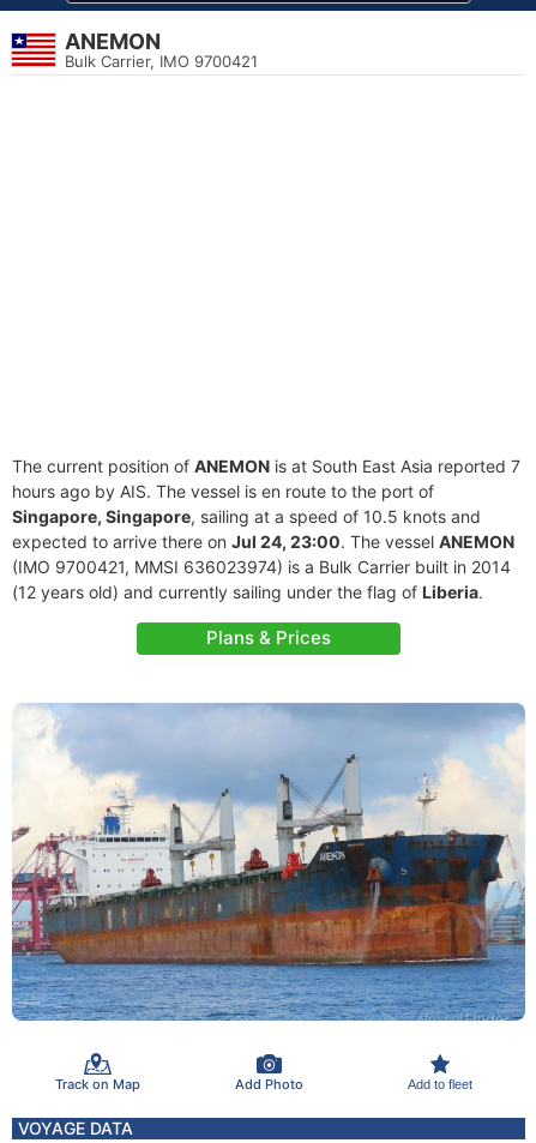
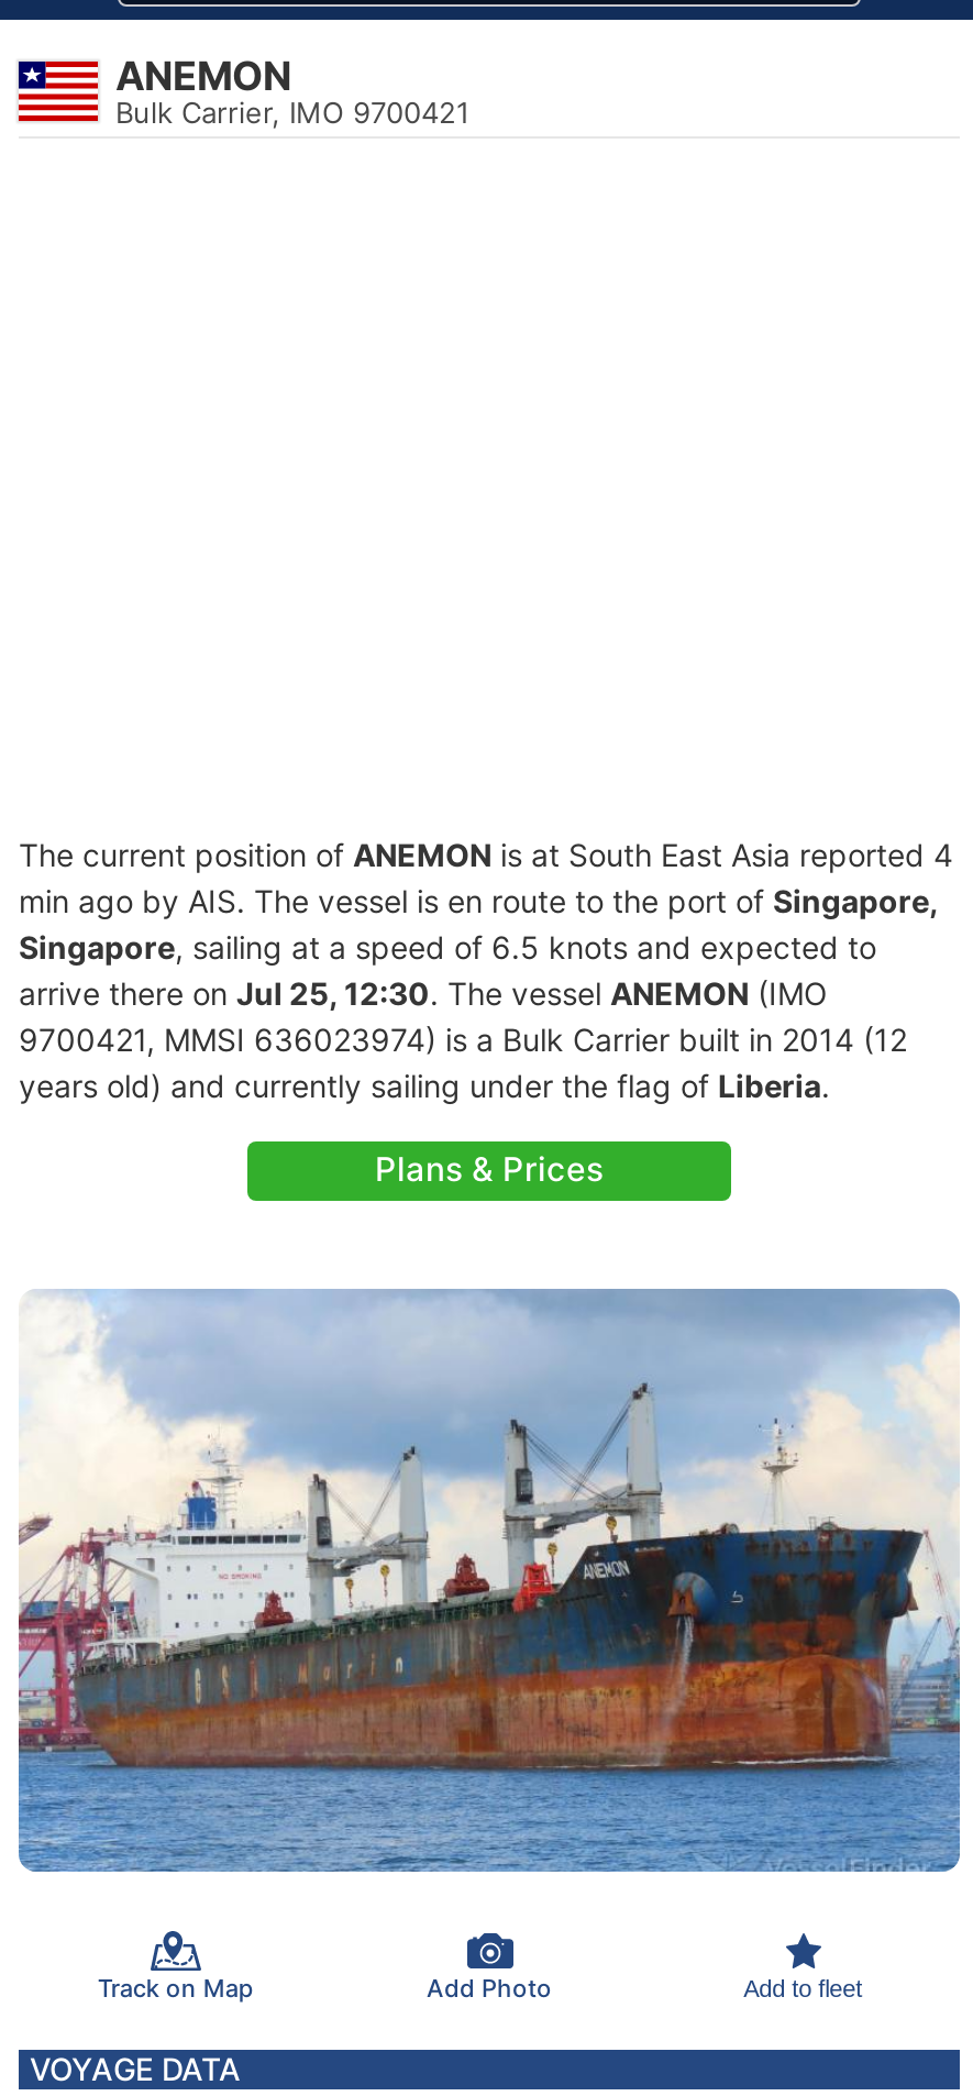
[12,456,520,602] The current position of ANEMON is at South East Asia reported 7 | hours ago by AIS. The vessel is en route to the port of | Singapore, Singapore, sailing at a speed of 10.5 knots and | expected to arrive there on Jul 24, 23:00. The vessel ANEMON | (IMO 9700421, MMSI 636023974) is a Bulk Carrier built in 2014 | (12 years old) and currently sailing under the flag of Liberia. -> [19,836,953,1104] The current position of ANEMON is at South East Asia reported 4 | min ago by AIS. The vessel is en route to the port of Singapore, | Singapore, sailing at a speed of 6.5 knots and expected to | arrive there on Jul 25, 12:30. The vessel ANEMON (IMO | 9700421, MMSI 636023974) is a Bulk Carrier built in 2014 (12 | years old) and currently sailing under the flag of Liberia.

